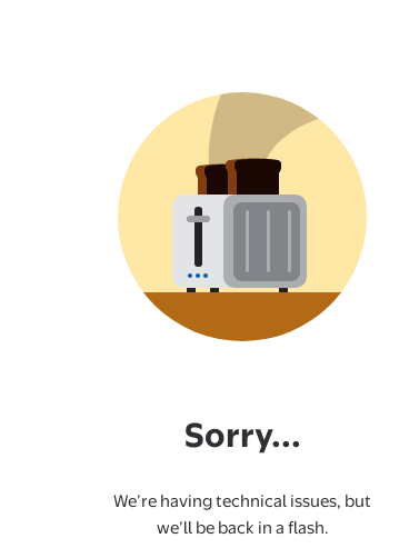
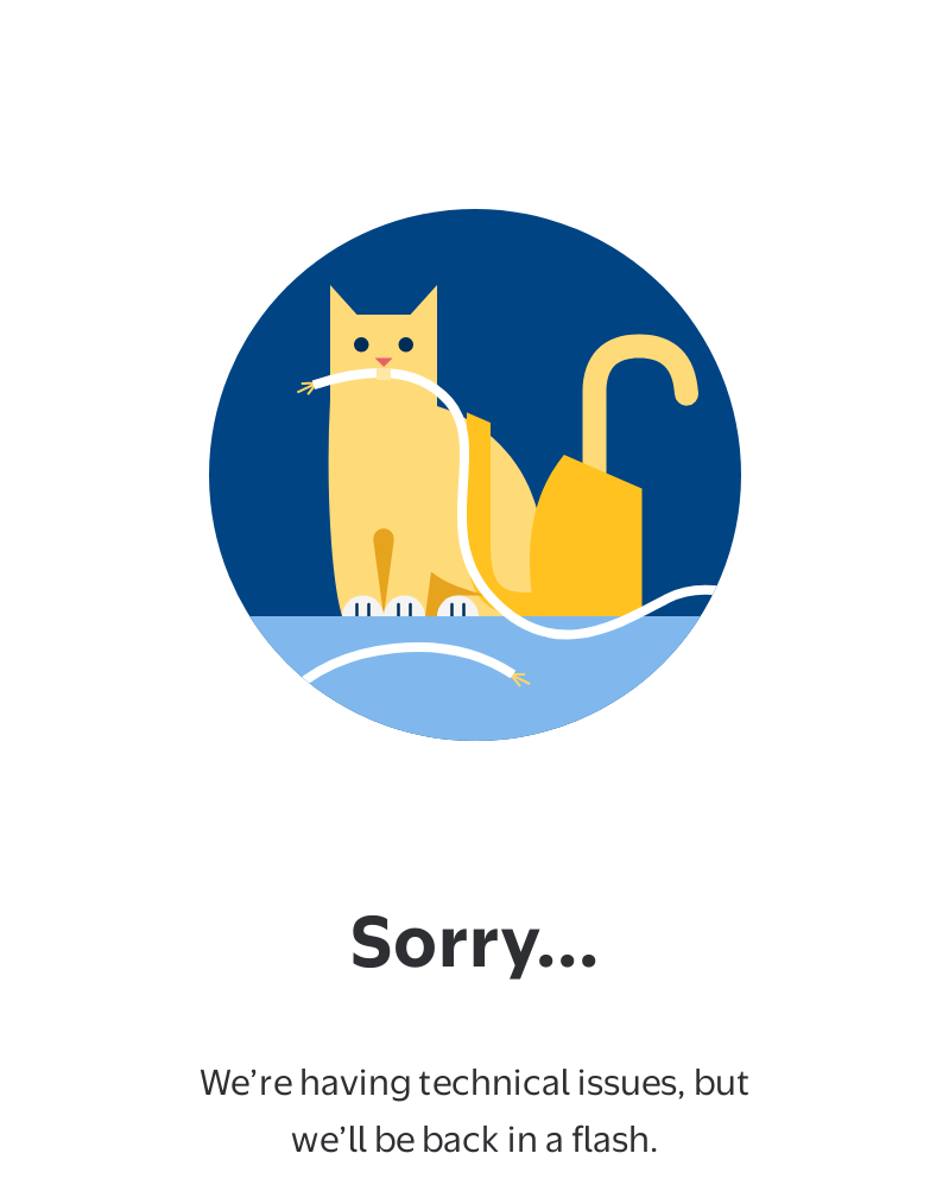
[118,91,367,342] [image] -> [207,207,744,743] [image]

